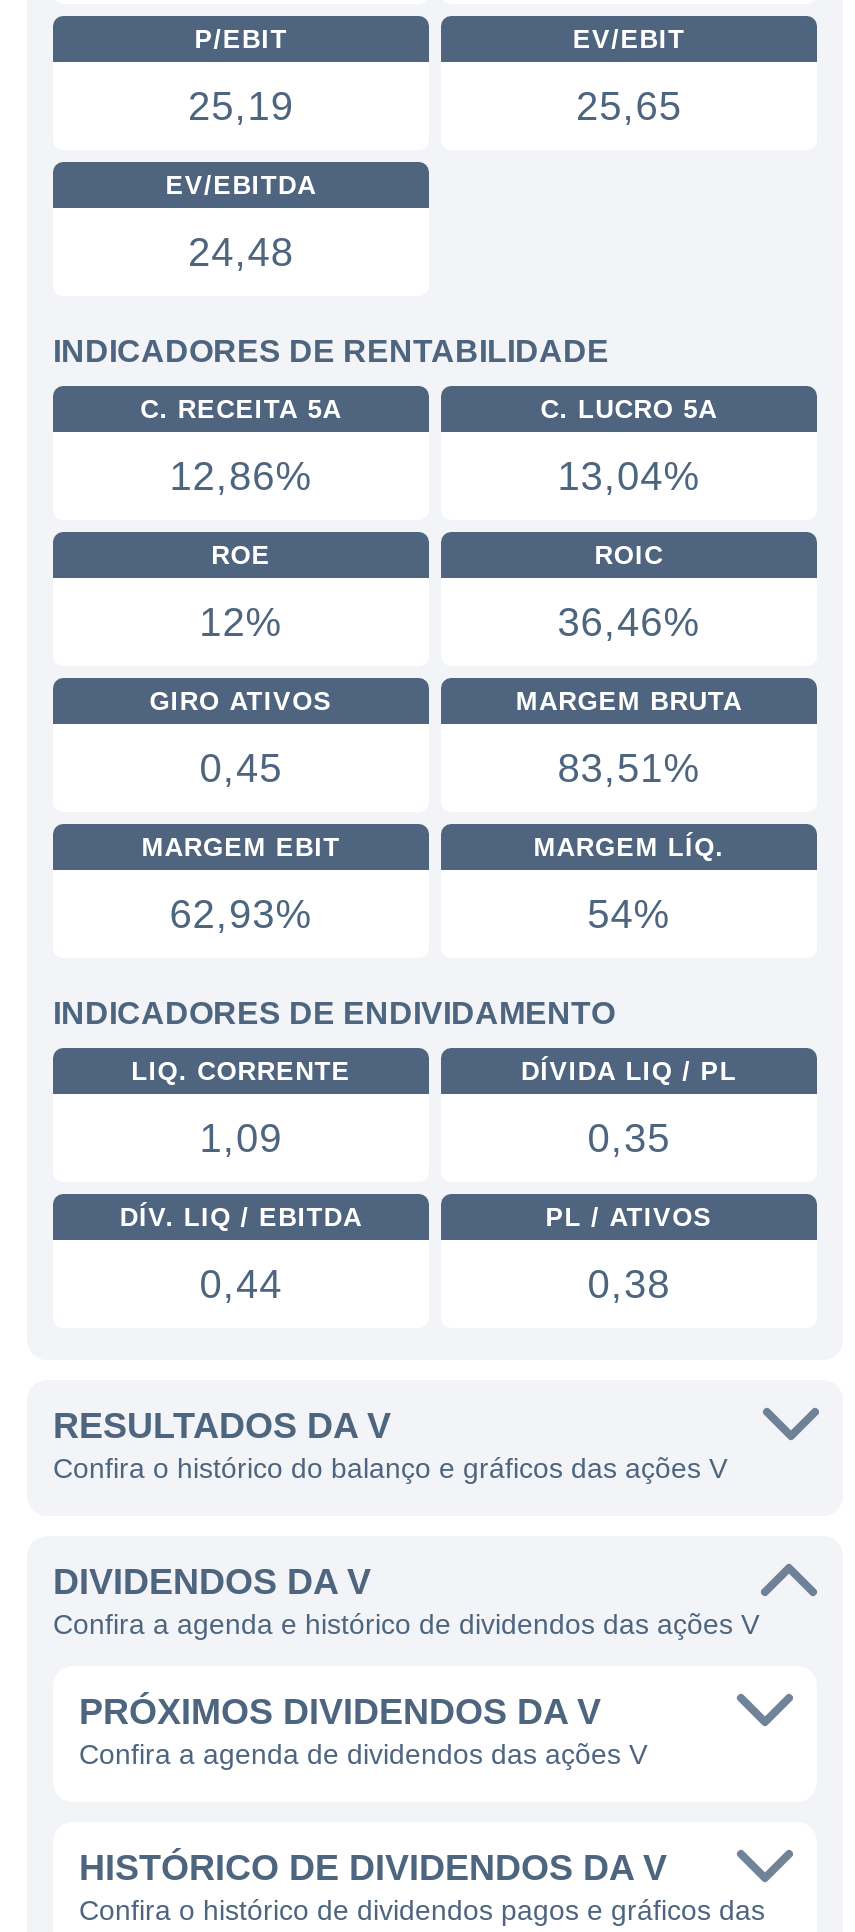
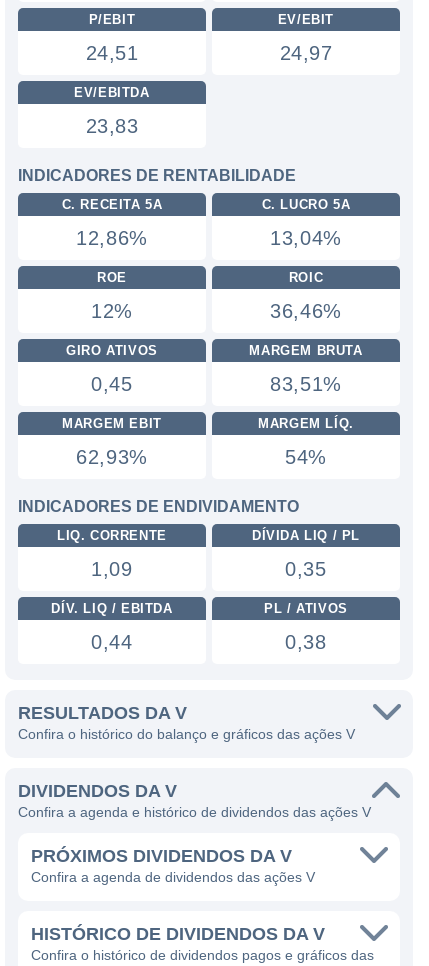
[188,84,294,128] 25,19 -> [85,42,138,64] 24,51
[576,84,682,128] 25,65 -> [279,42,332,64] 24,97
[188,230,294,274] 24,48 -> [85,115,138,137] 23,83

